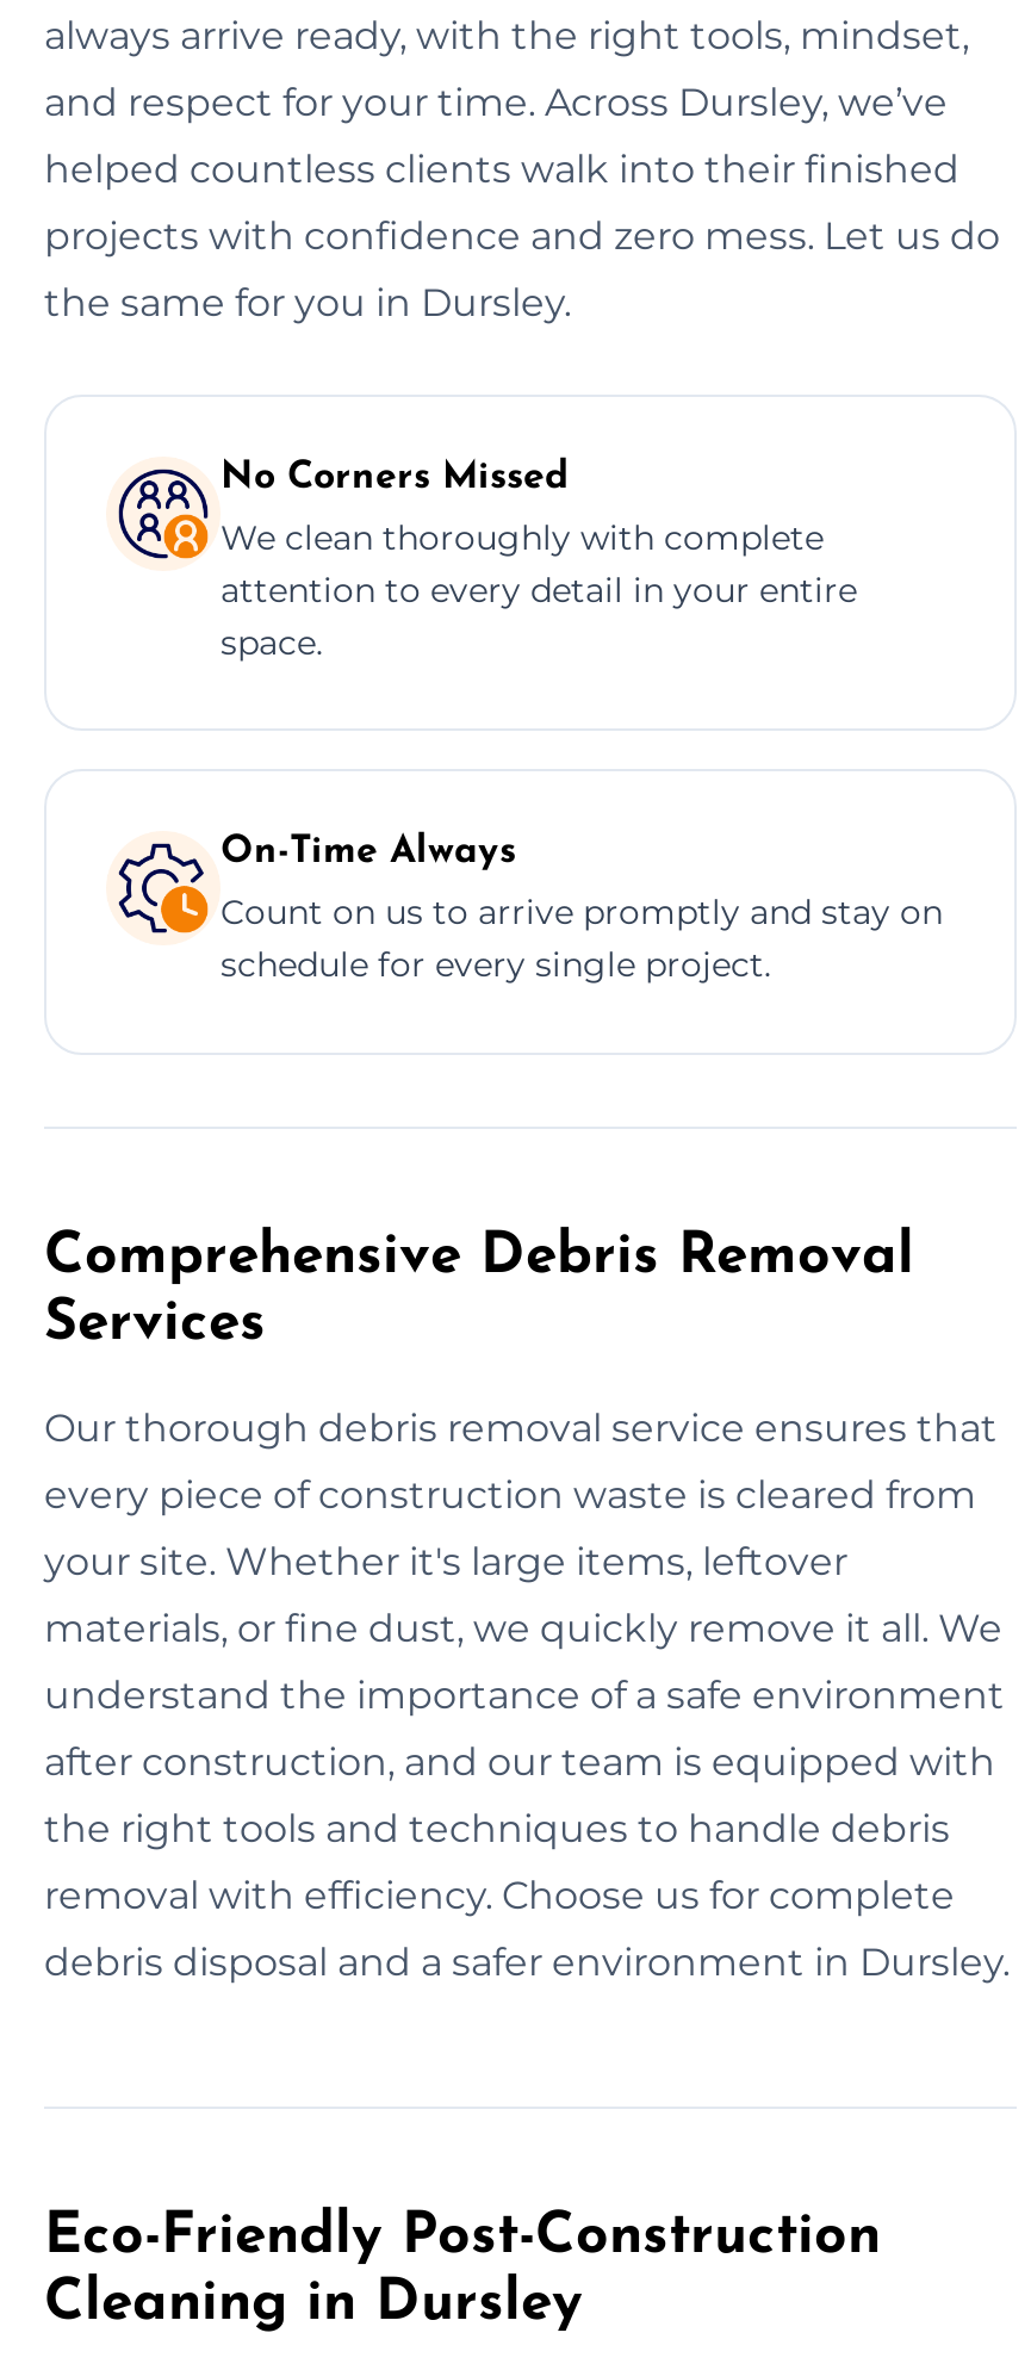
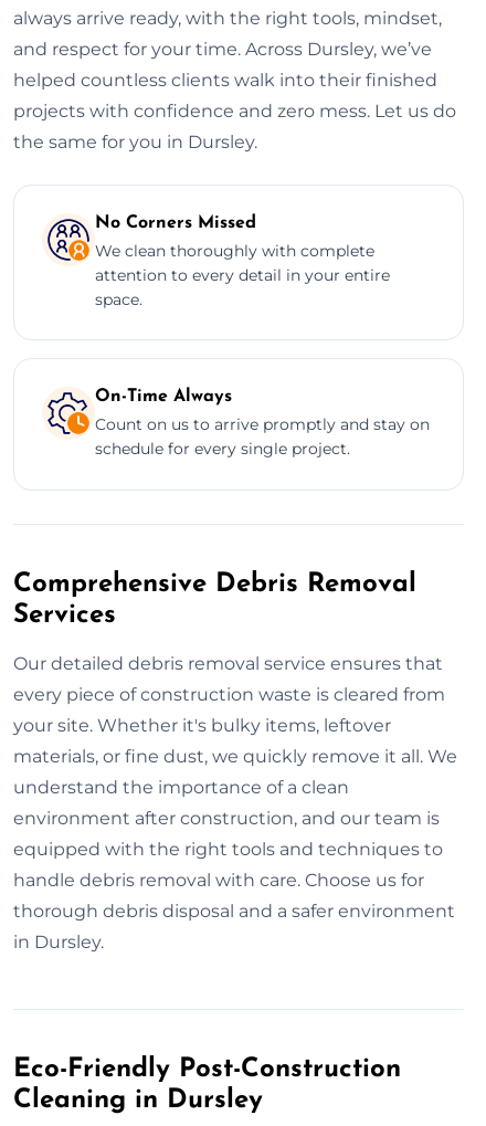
[44,1405,998,1450] Our thorough debris removal service ensures that -> [13,653,443,674] Our detailed debris removal service ensures that
[44,1538,847,1584] your site. Whether it's large items, leftover -> [13,715,391,736] your site. Whether it's bulky items, leftover
[44,1672,1010,1984] understand the importance of a safe environment | after construction, and our team is equipped with | the right tools and techniques to handle debris | removal with efficiency. Choose us for complete | debris disposal and a safer environment in Dursley. -> [13,776,455,952] understand the importance of a clean | environment after construction, and our team is | equipped with the right tools and techniques to | handle debris removal with care. Choose us for | thorough debris disposal and a safer environment | in Dursley.

